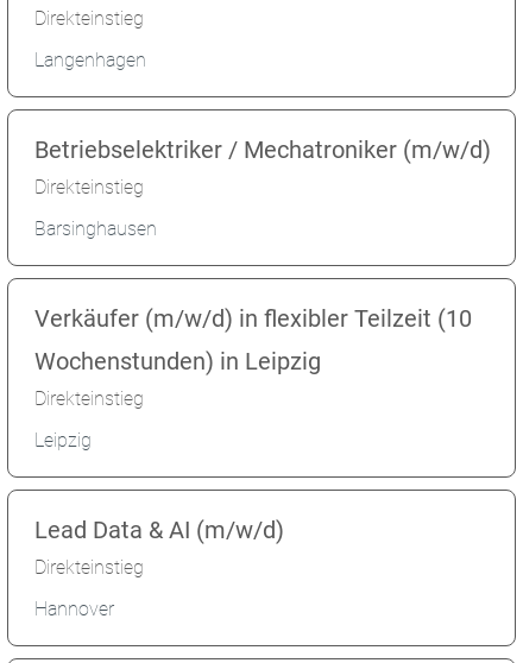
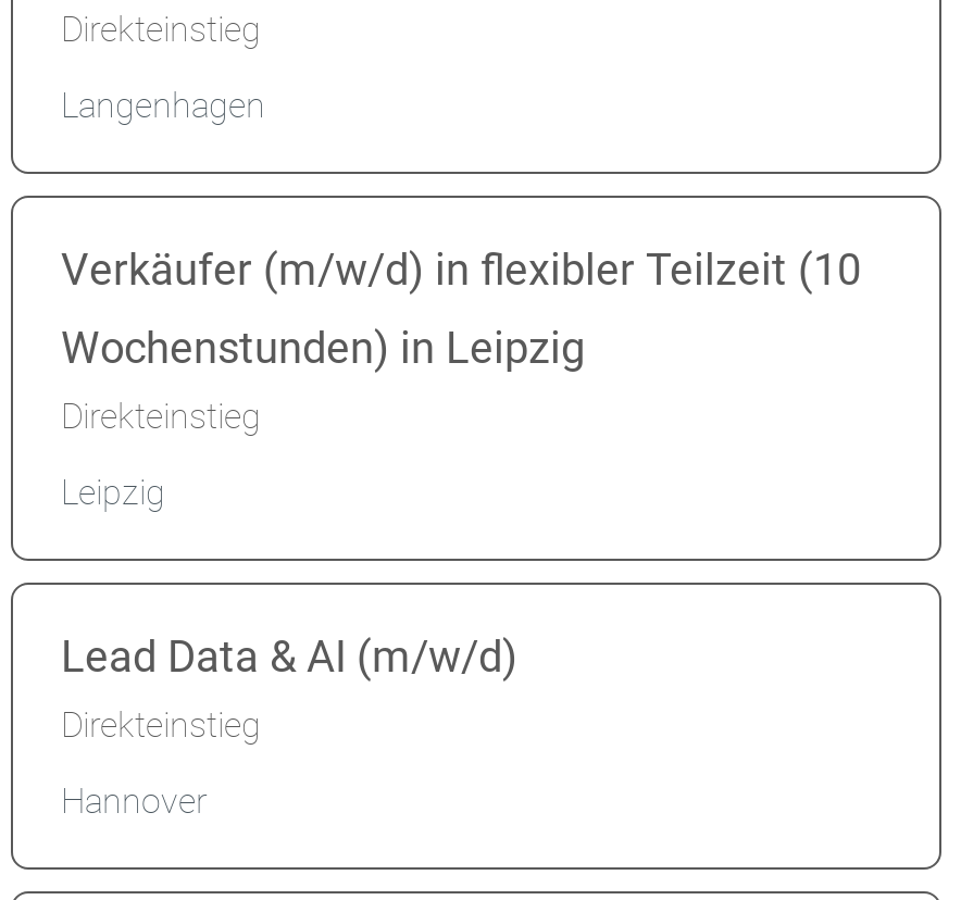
[34,136,491,240] Betriebselektriker / Mechatroniker (m/w/d) | Direkteinstieg | Barsinghausen -> none

